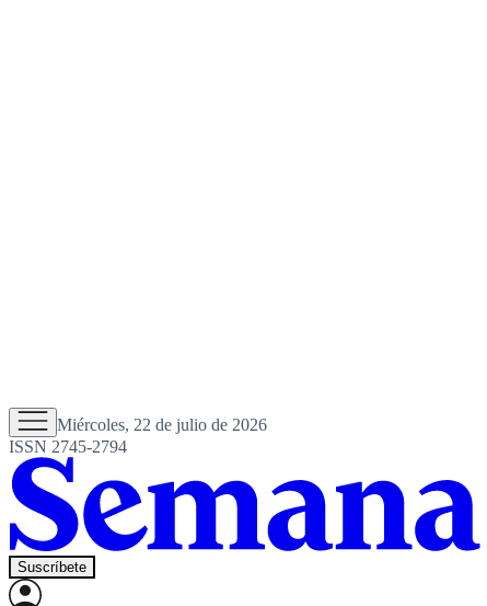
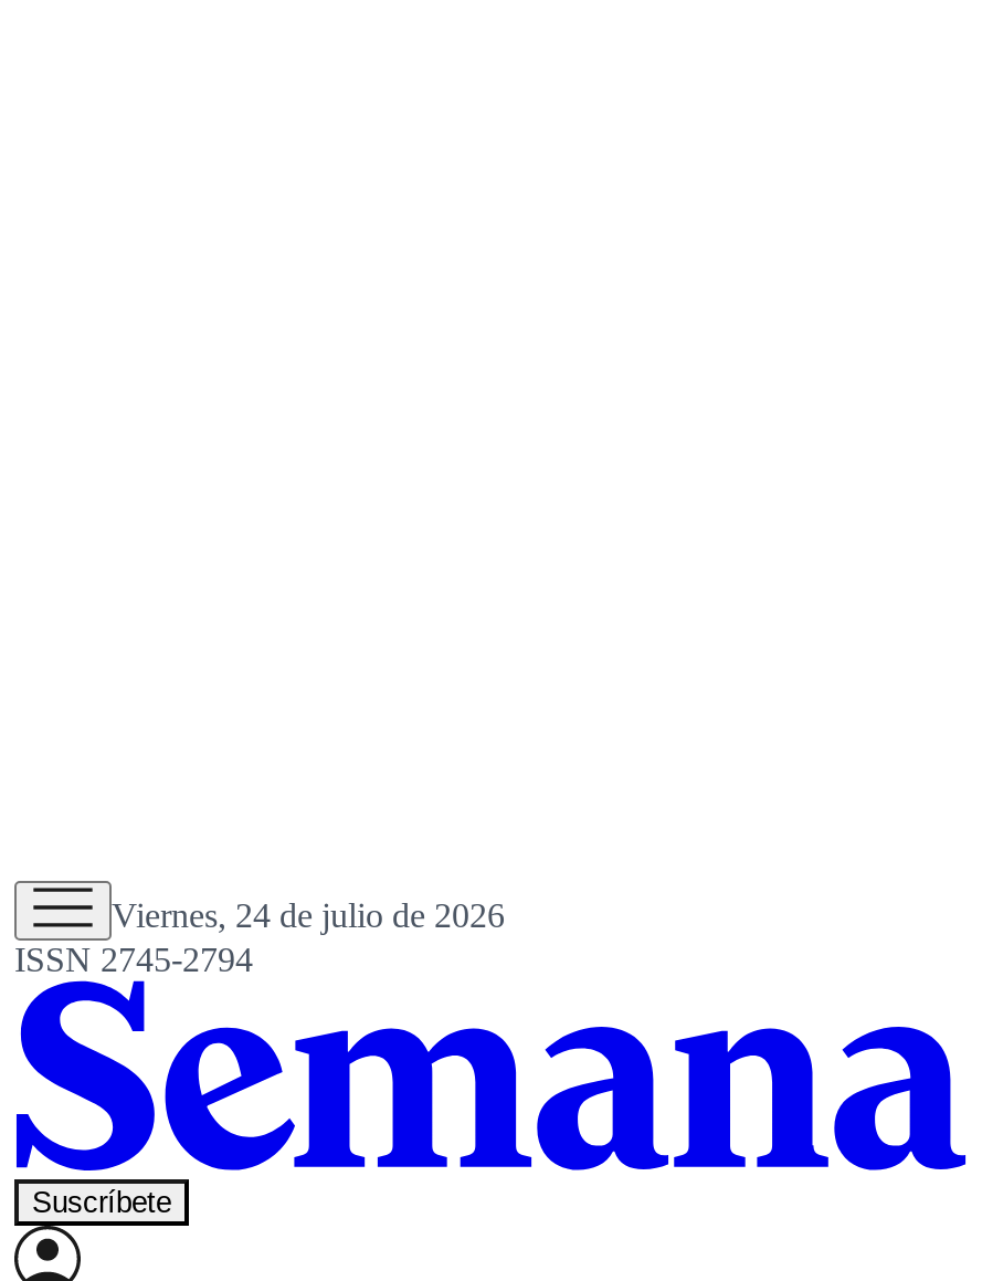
[57,415,267,434] Miércoles, 22 de julio de 2026 -> [112,896,505,934] Viernes, 24 de julio de 2026

